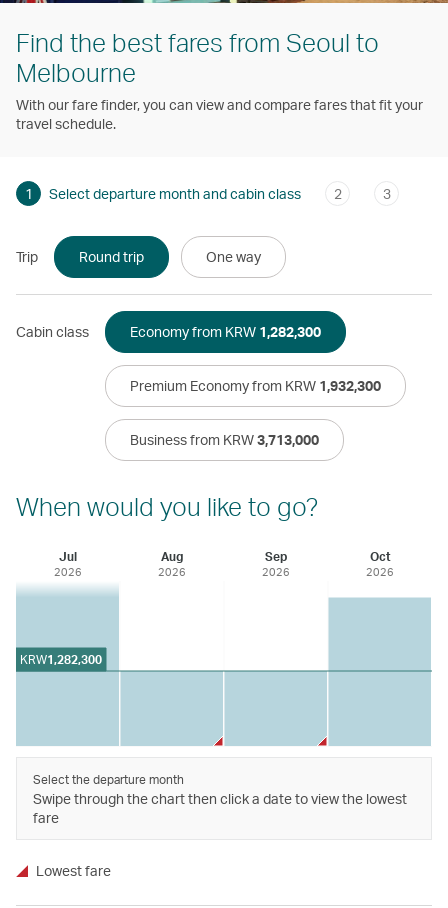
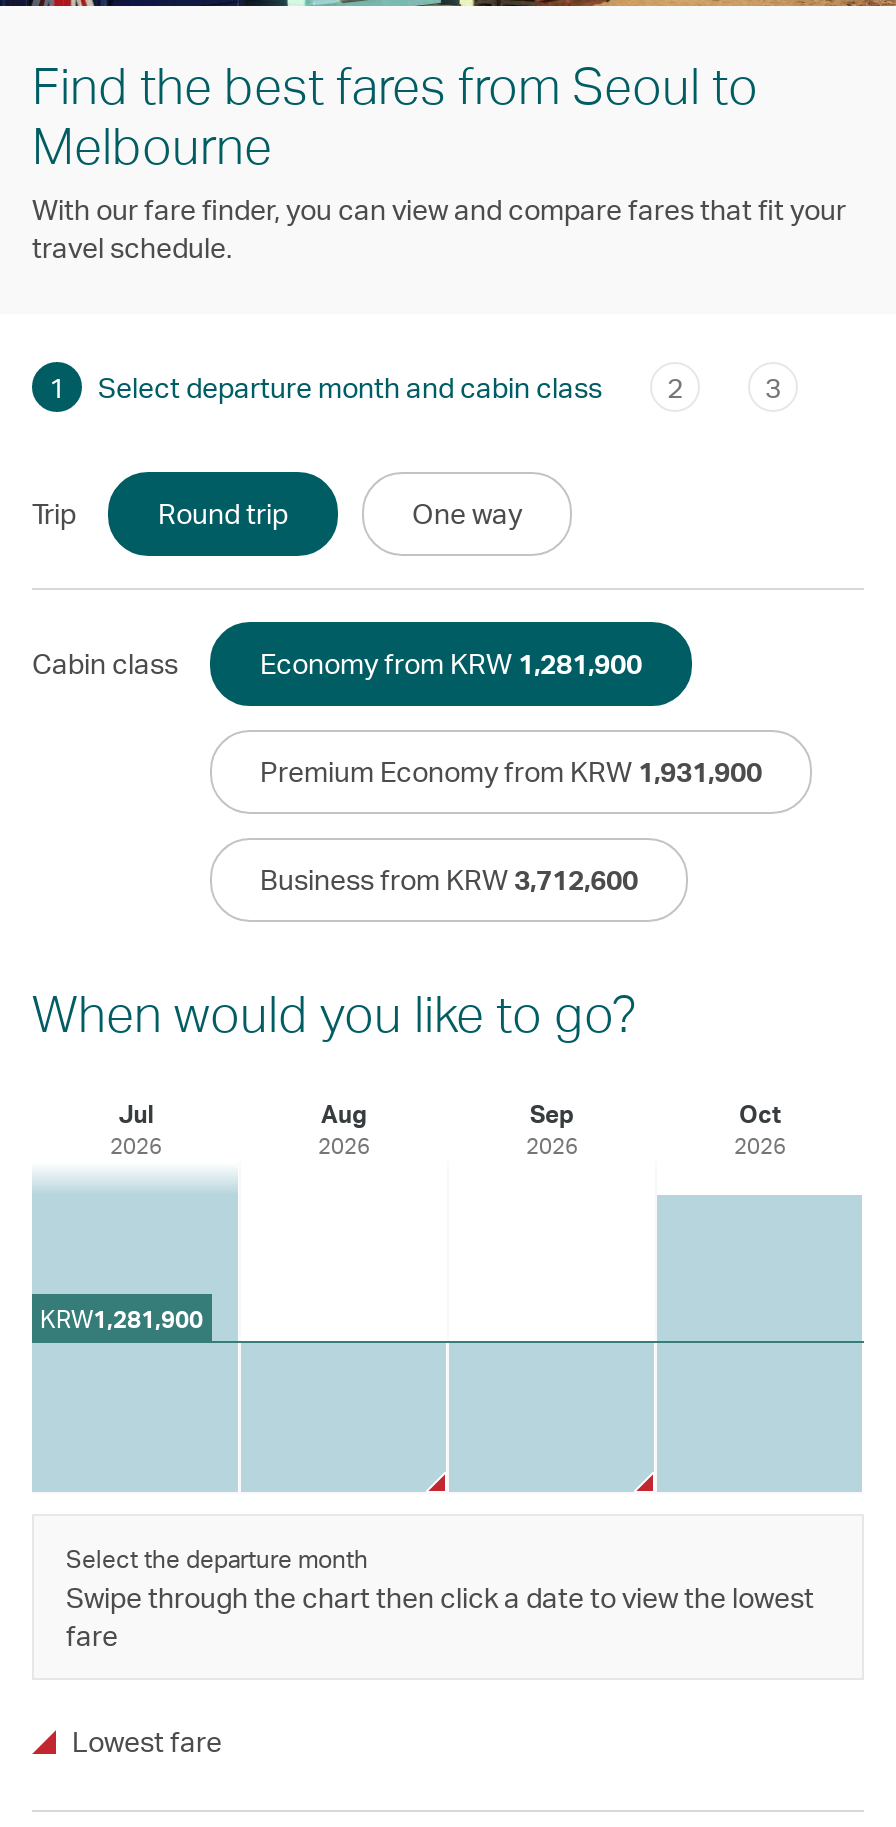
[130,323,321,340] Economy from KRW 1,282,300 -> [260,646,642,680] Economy from KRW 1,281,900
[130,377,381,394] Premium Economy from KRW 1,932,300 -> [260,754,762,788] Premium Economy from KRW 1,931,900
[130,431,319,448] Business from KRW 3,713,000 -> [260,862,638,896] Business from KRW 3,712,600
[20,652,102,667] KRW1,282,300 -> [40,1303,203,1334] KRW1,281,900

